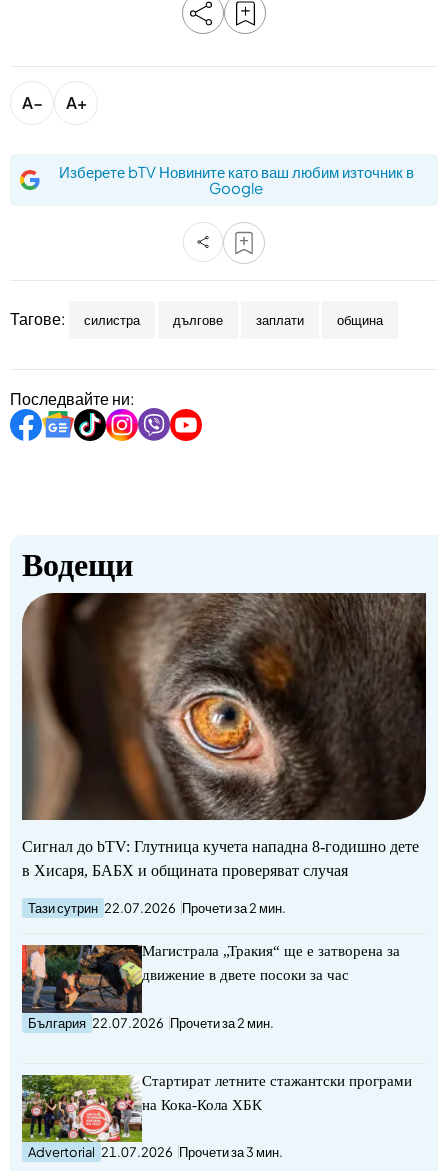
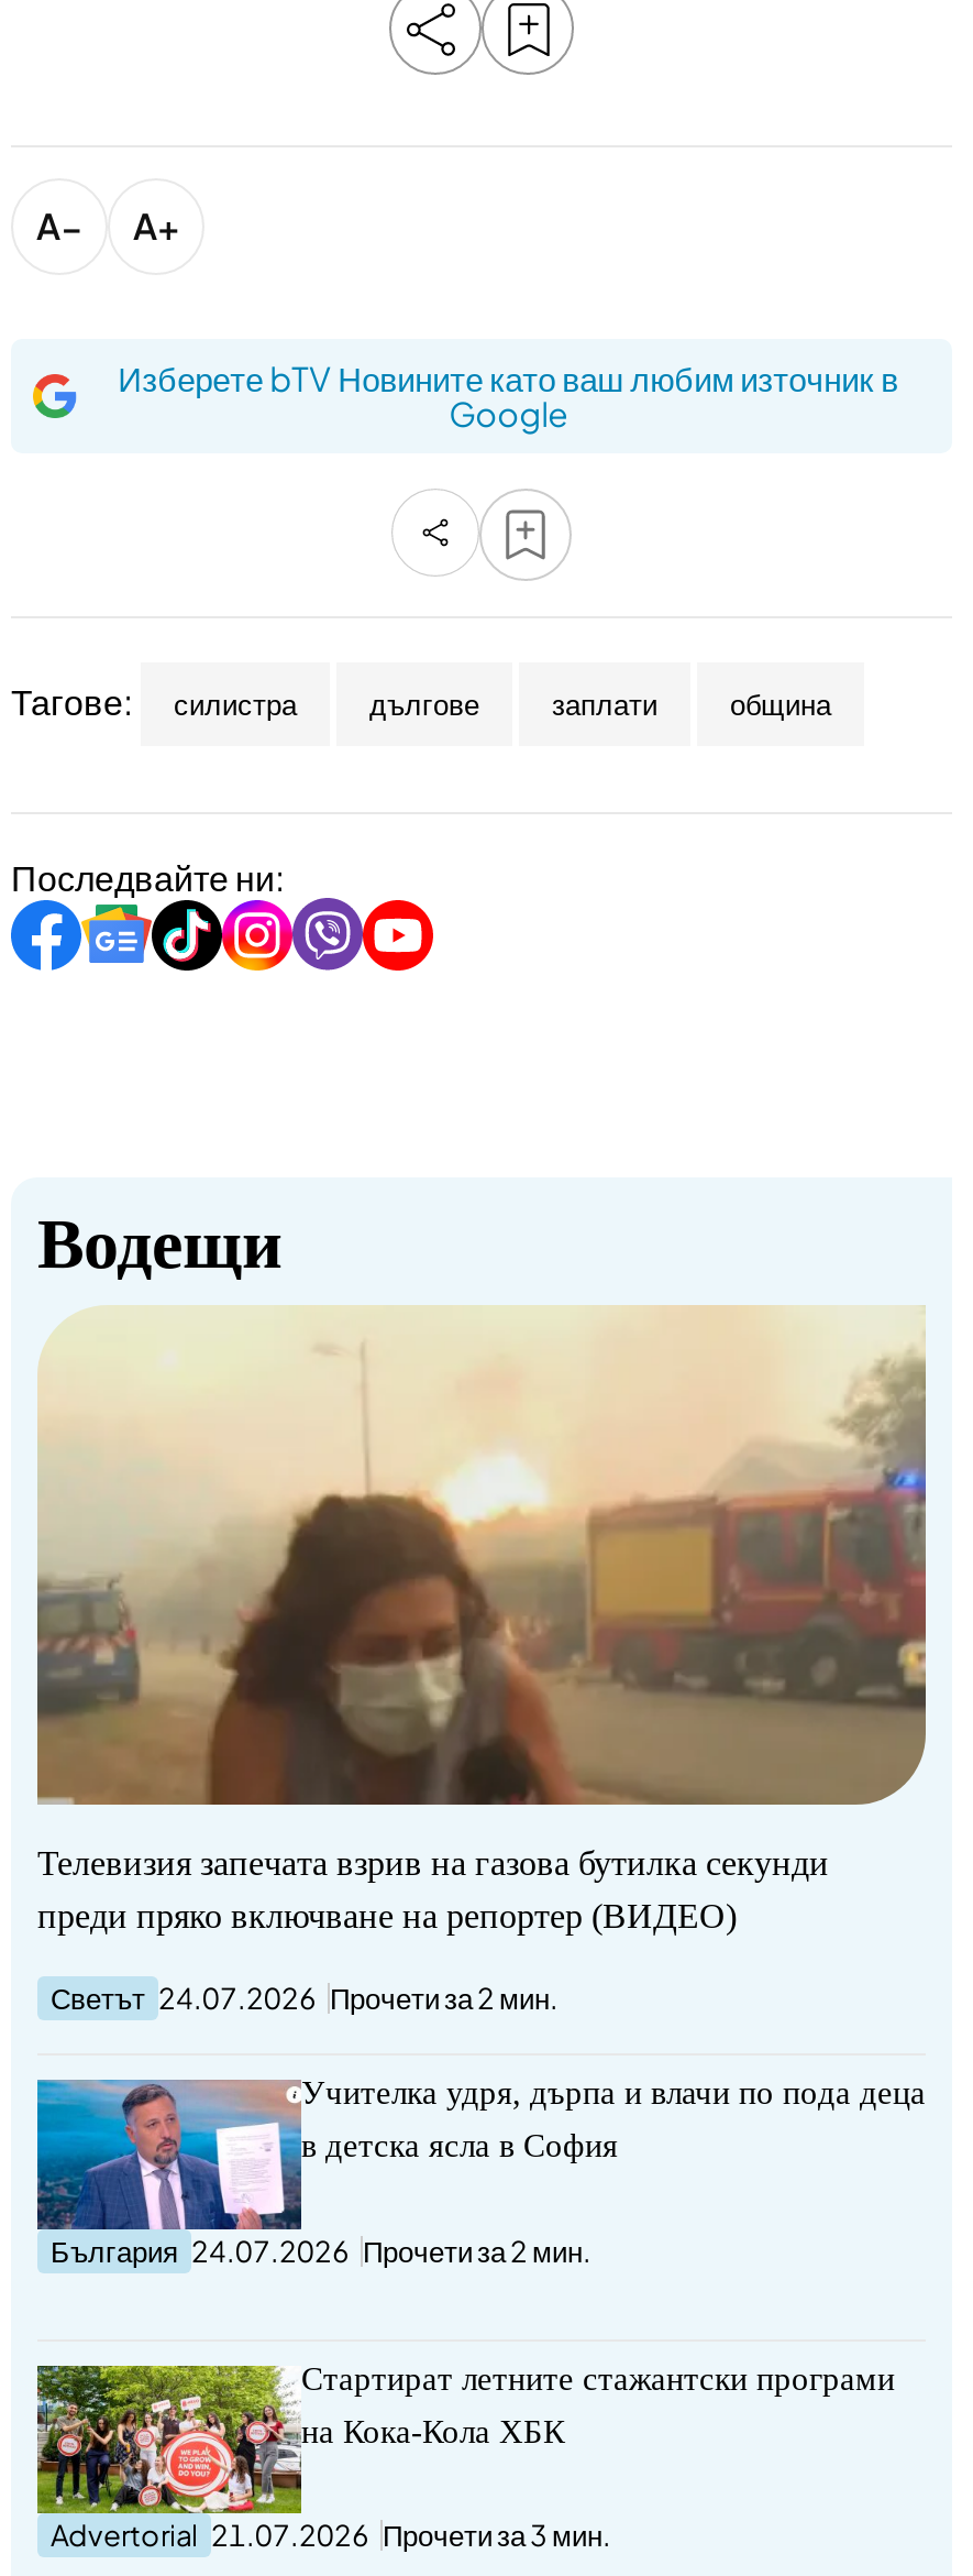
[22,592,427,879] [image] | Сигнал до bTV: Глутница кучета нападна 8-годишно дете | в Хисаря, БАБХ и общината проверяват случая -> [37,1305,928,1935] [image] | Телевизия запечата взрив на газова бутилка секунди | преди пряко включване на репортер (ВИДЕО)
[28,900,286,916] Тази сутрин 22.07.2026 Прочети за 2 мин. -> [51,1981,559,2016] Светът 24.07.2026 Прочети за 2 мин.
[21,943,400,1007] [image] | Магистрала „Тракия“ ще е затворена за -> [35,2076,926,2216] [image] | Учителка удря, дърпа и влачи по пода деца
[142,967,349,983] движение в двете посоки за час -> [301,2129,618,2164] в детска ясла в София
[28,1015,274,1031] България 22.07.2026 Прочети за 2 мин. -> [51,2233,591,2268] България 24.07.2026 Прочети за 2 мин.

